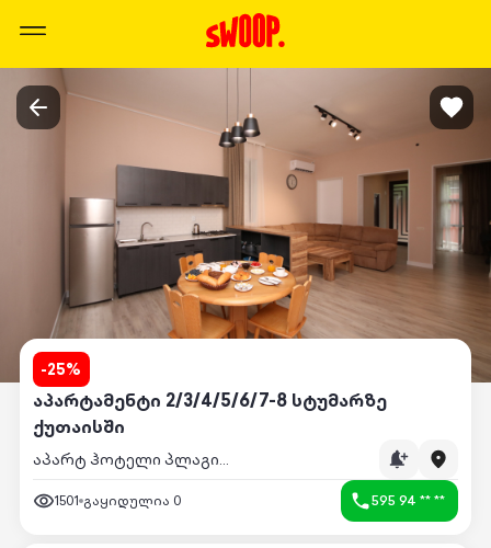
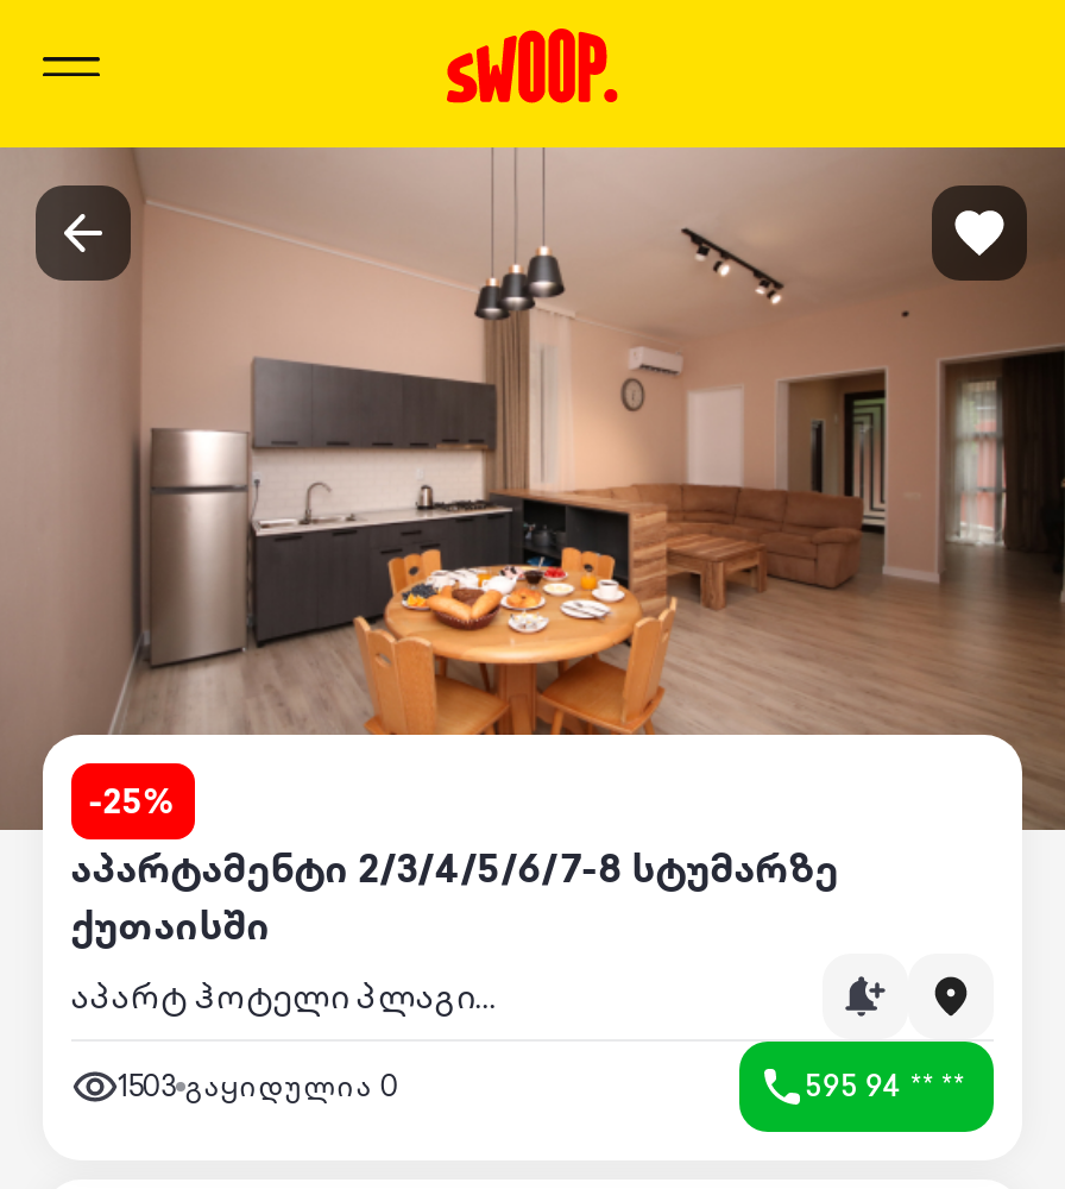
[55,491,182,510] 1501 გაყიდულია 0 -> [119,1065,399,1106] 1503 გაყიდულია 0

